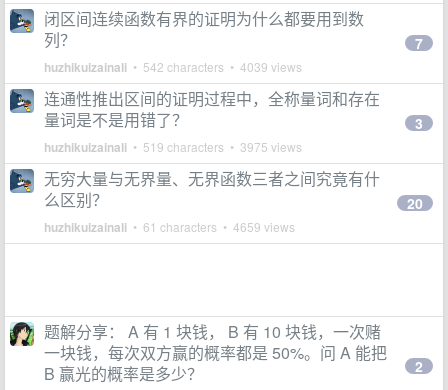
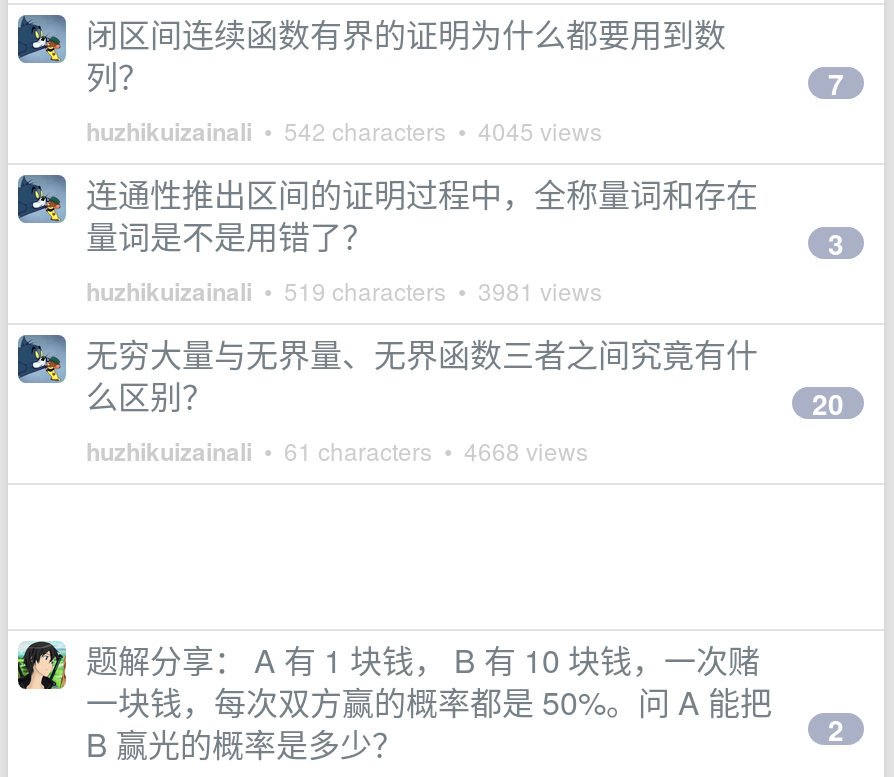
[44,58,302,76] huzhikuizainali • 542 characters • 4039 views -> [86,113,602,149] huzhikuizainali • 542 characters • 4045 views
[44,138,302,156] huzhikuizainali • 519 characters • 3975 views -> [86,273,602,309] huzhikuizainali • 519 characters • 3981 views
[44,218,295,236] huzhikuizainali • 61 characters • 4659 views -> [86,433,588,469] huzhikuizainali • 61 characters • 4668 views

